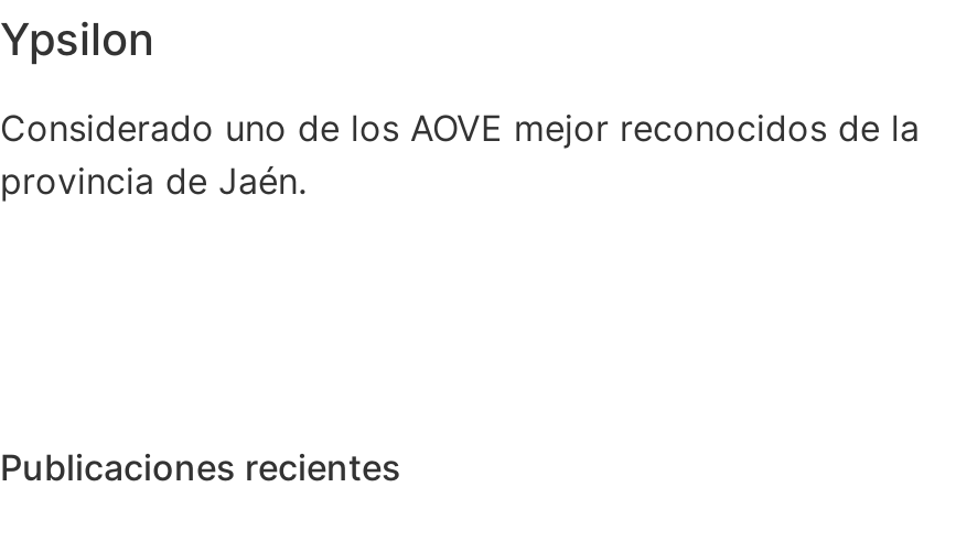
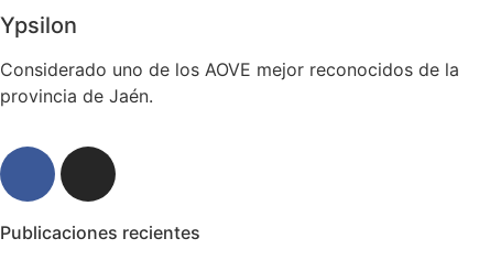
none -> [3,145,117,203] [image]

